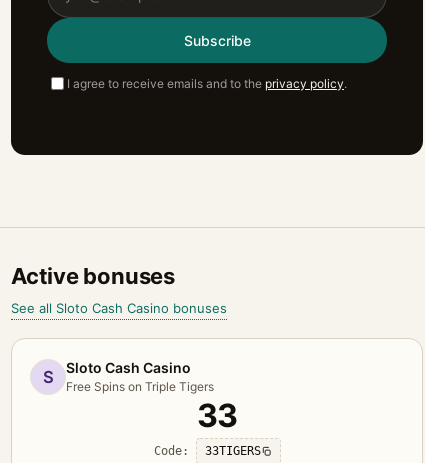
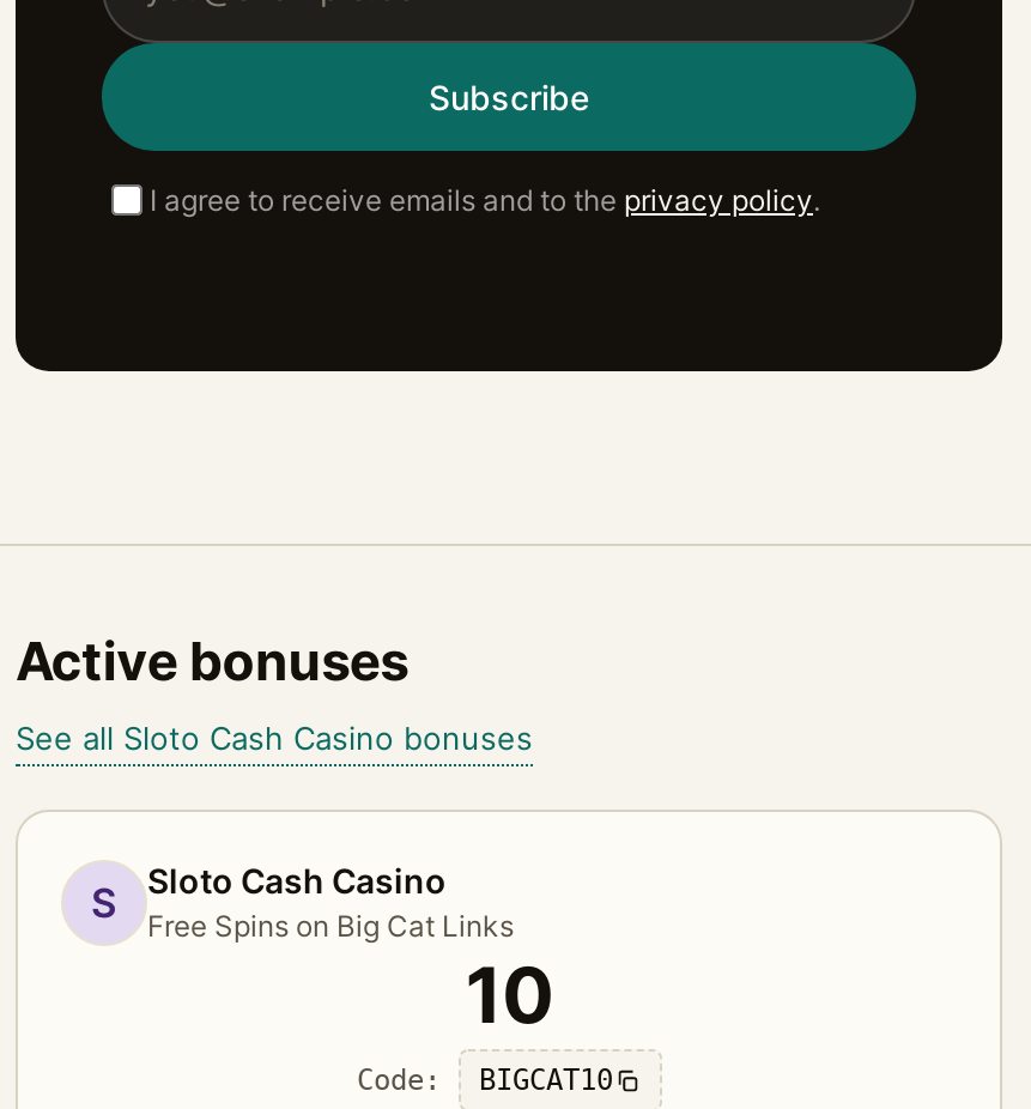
[66,379,237,435] Free Spins on Triple Tigers | 33 -> [147,909,553,1043] Free Spins on Big Cat Links | 10
[153,444,260,458] Code: 33TIGERS -> [357,1064,613,1098] Code: BIGCAT10

